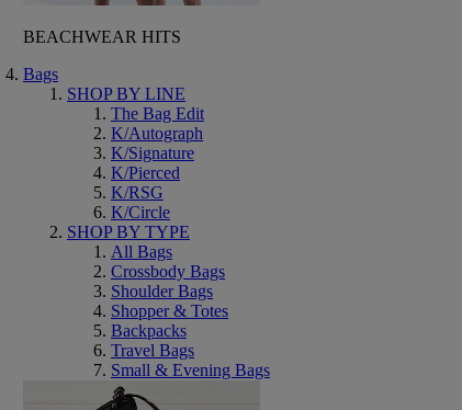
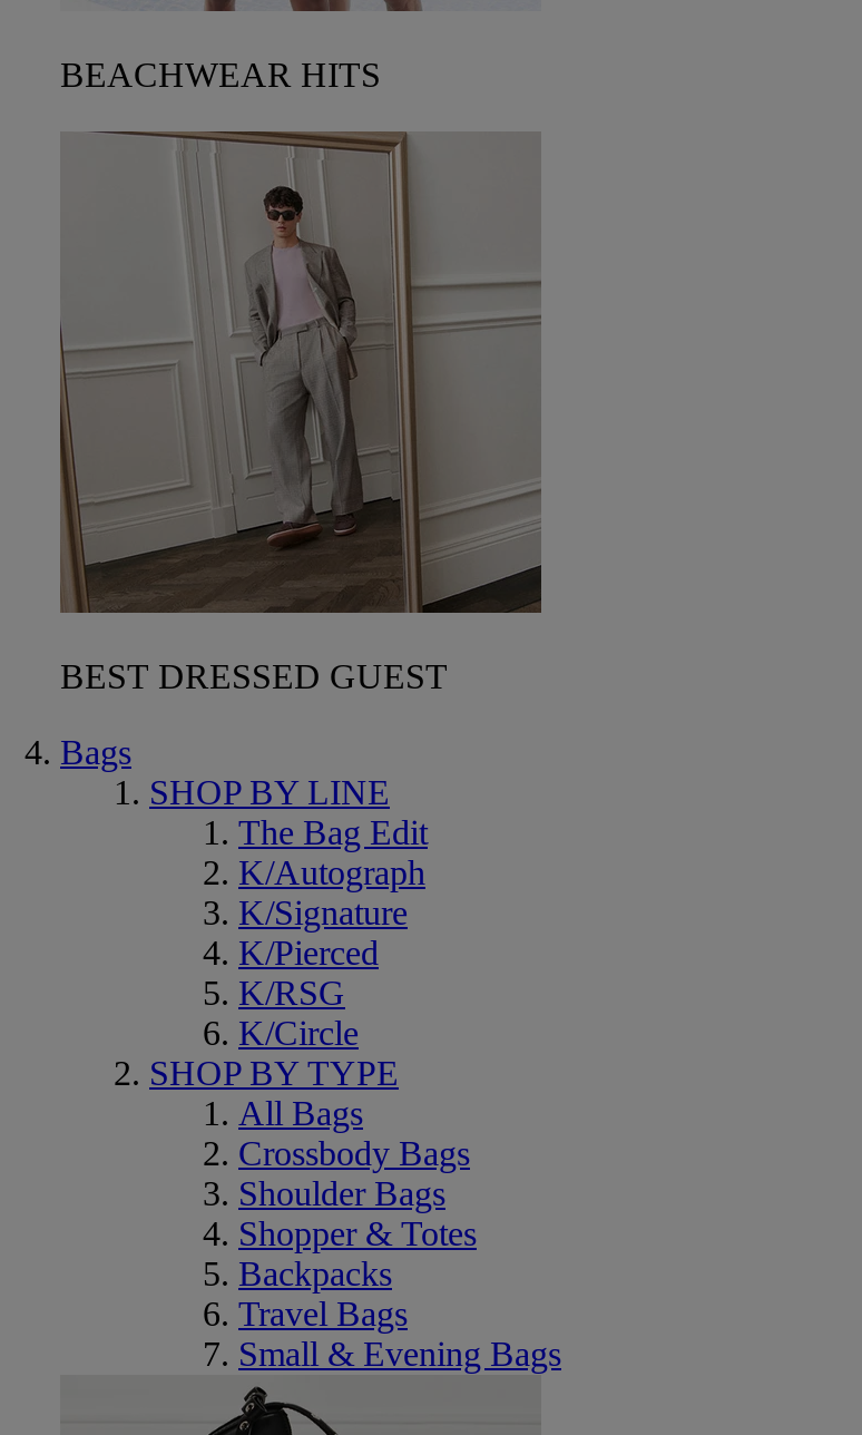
none -> [58,129,543,695] [image] | BEST DRESSED GUEST

